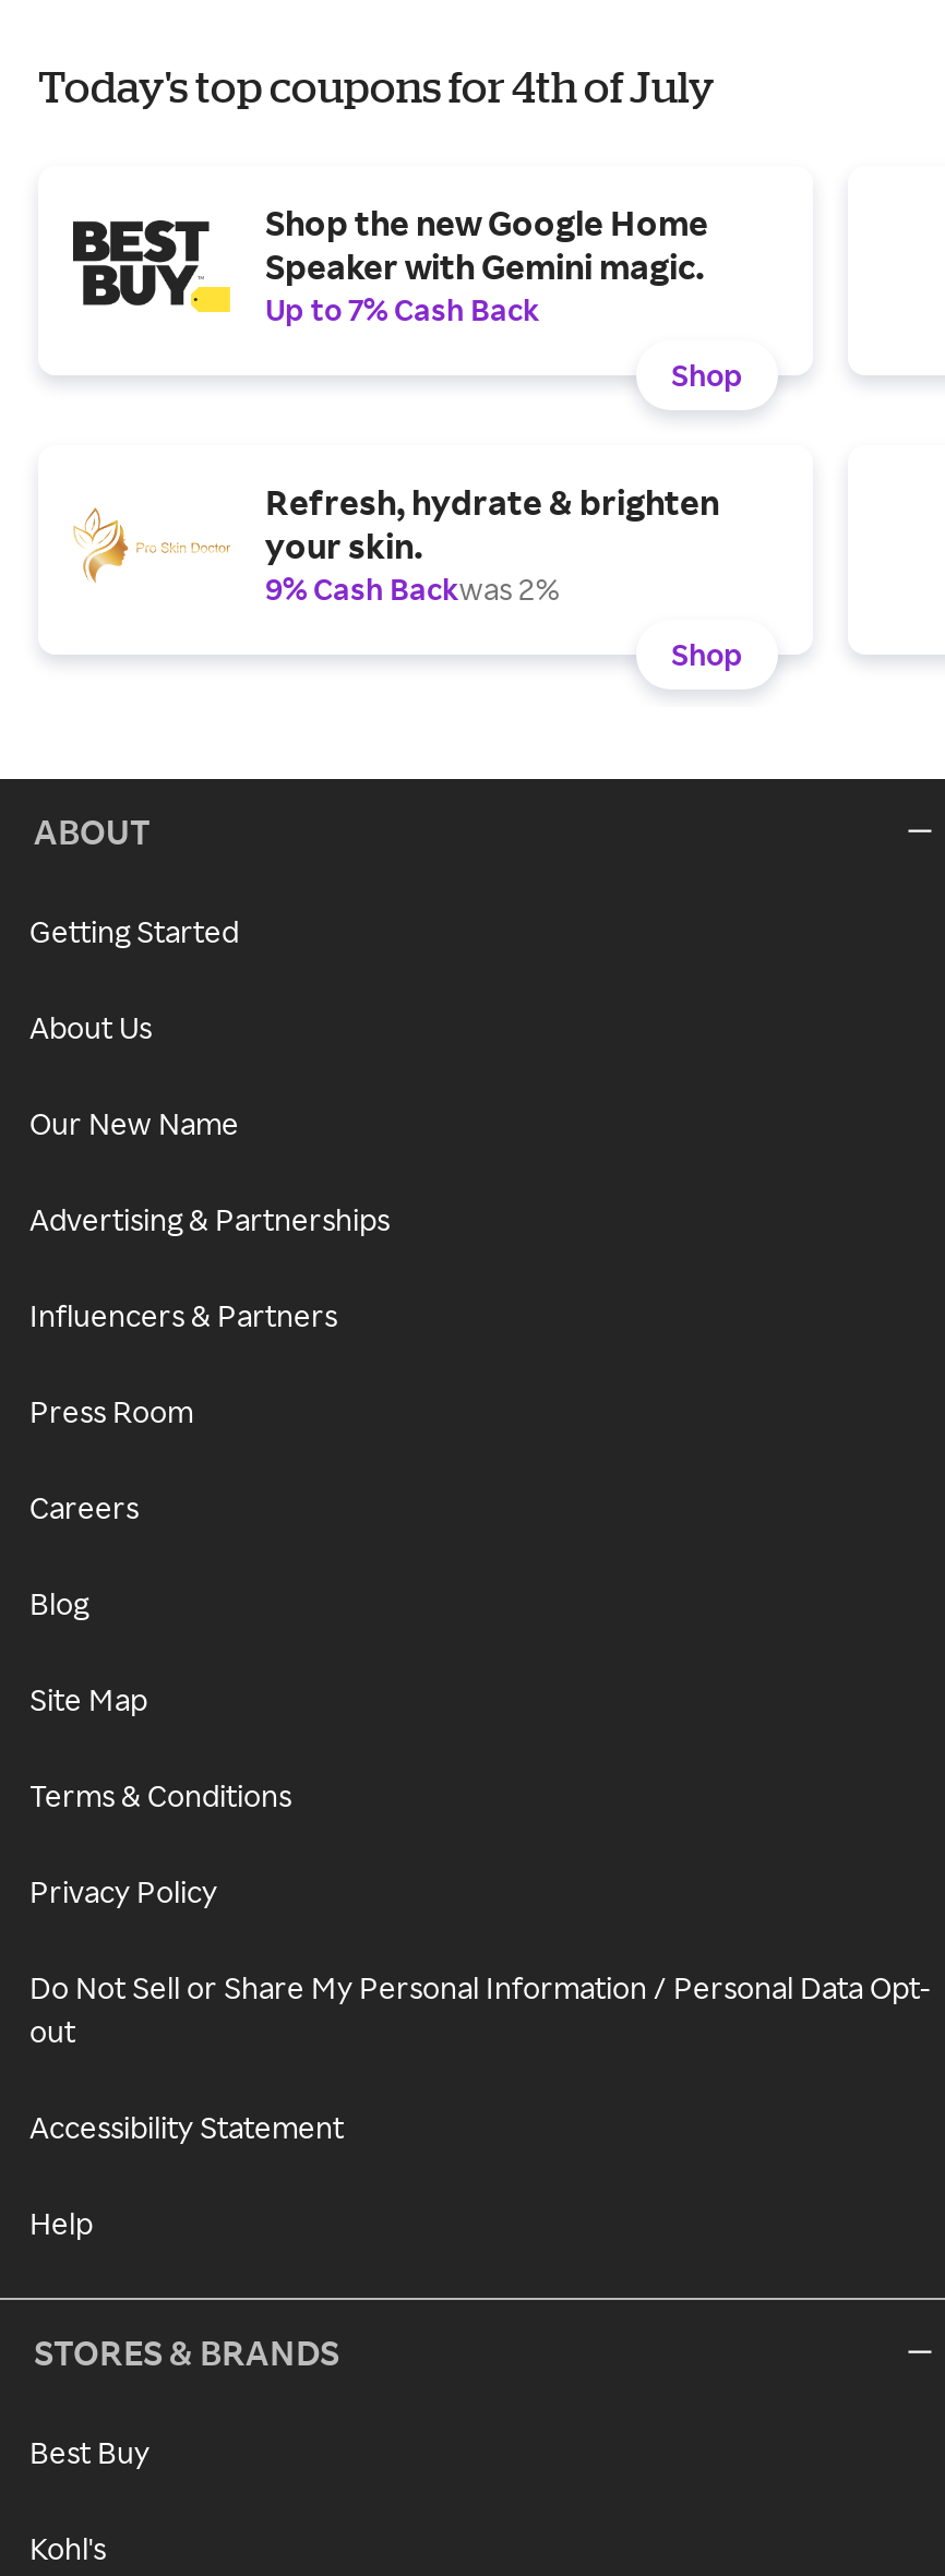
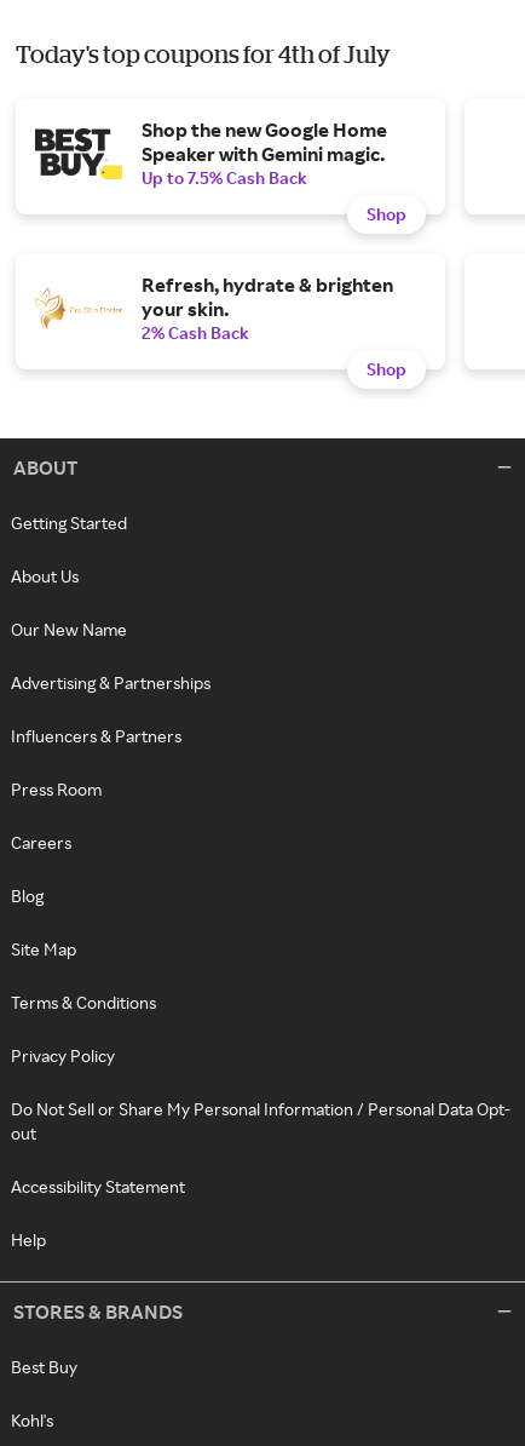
[265,291,540,328] Up to 7% Cash Back -> [142,167,307,188] Up to 7.5% Cash Back
[265,570,560,607] 9% Cash Backwas 2% -> [142,322,249,343] 2% Cash Back

